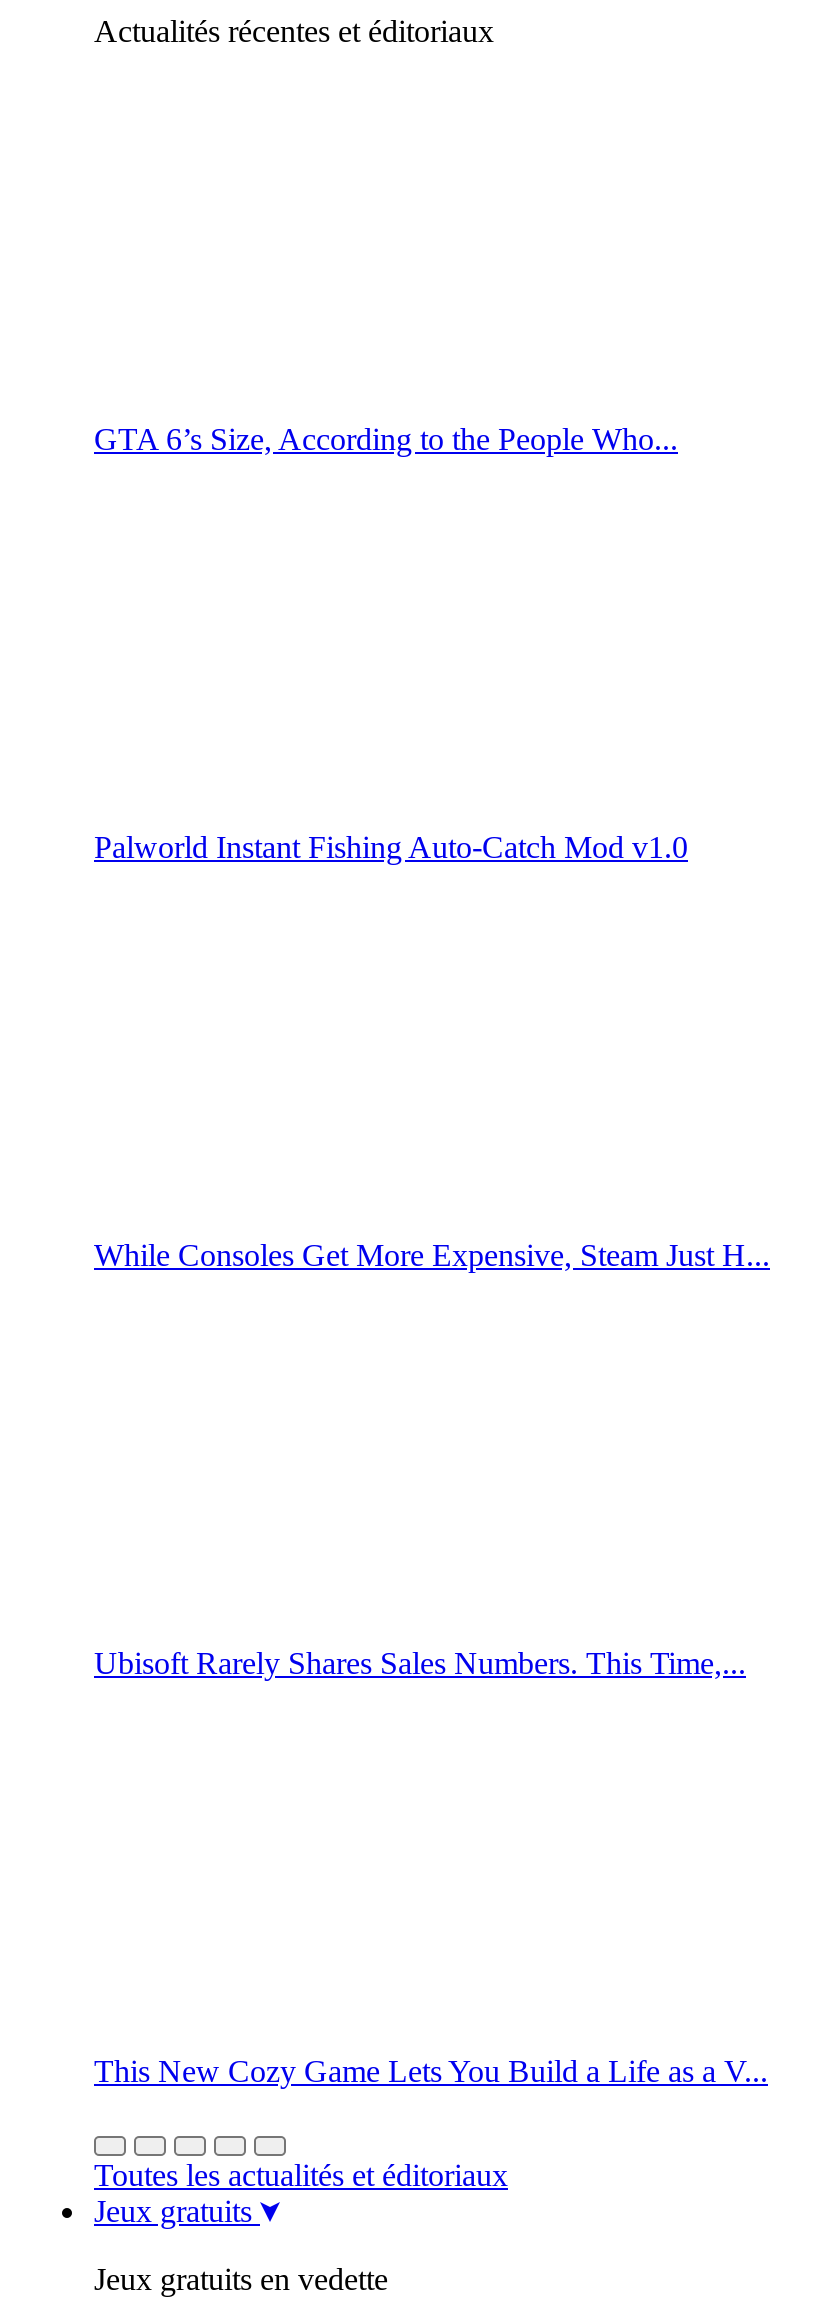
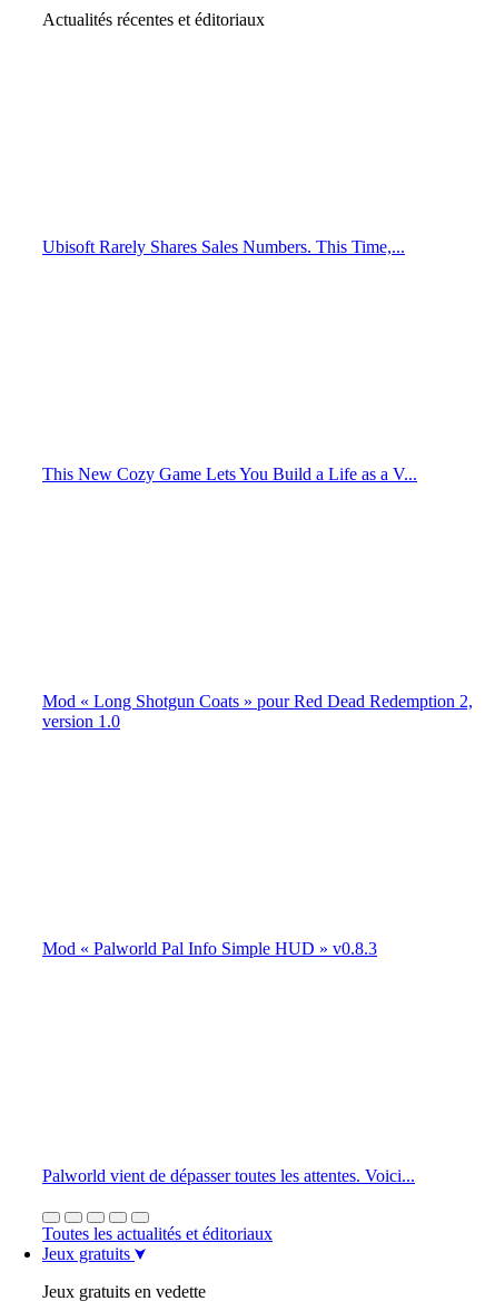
[94,422,678,456] GTA 6’s Size, According to the People Who... -> none
[94,830,688,864] Palworld Instant Fishing Auto-Catch Mod v1.0 -> none
[94,1238,770,1272] While Consoles Get More Expensive, Steam Just H... -> none
moved [94,1646,768,2088] -> [42,237,417,483]: Ubisoft Rarely Shares Sales Numbers. This Time,... | This New Cozy Game Lets You Build a Life as a V...
none -> [42,692,473,731] Mod « Long Shotgun Coats » pour Red Dead Redemption 2, | version 1.0
none -> [42,939,377,958] Mod « Palworld Pal Info Simple HUD » v0.8.3
none -> [42,1166,415,1185] Palworld vient de dépasser toutes les attentes. Voici...

